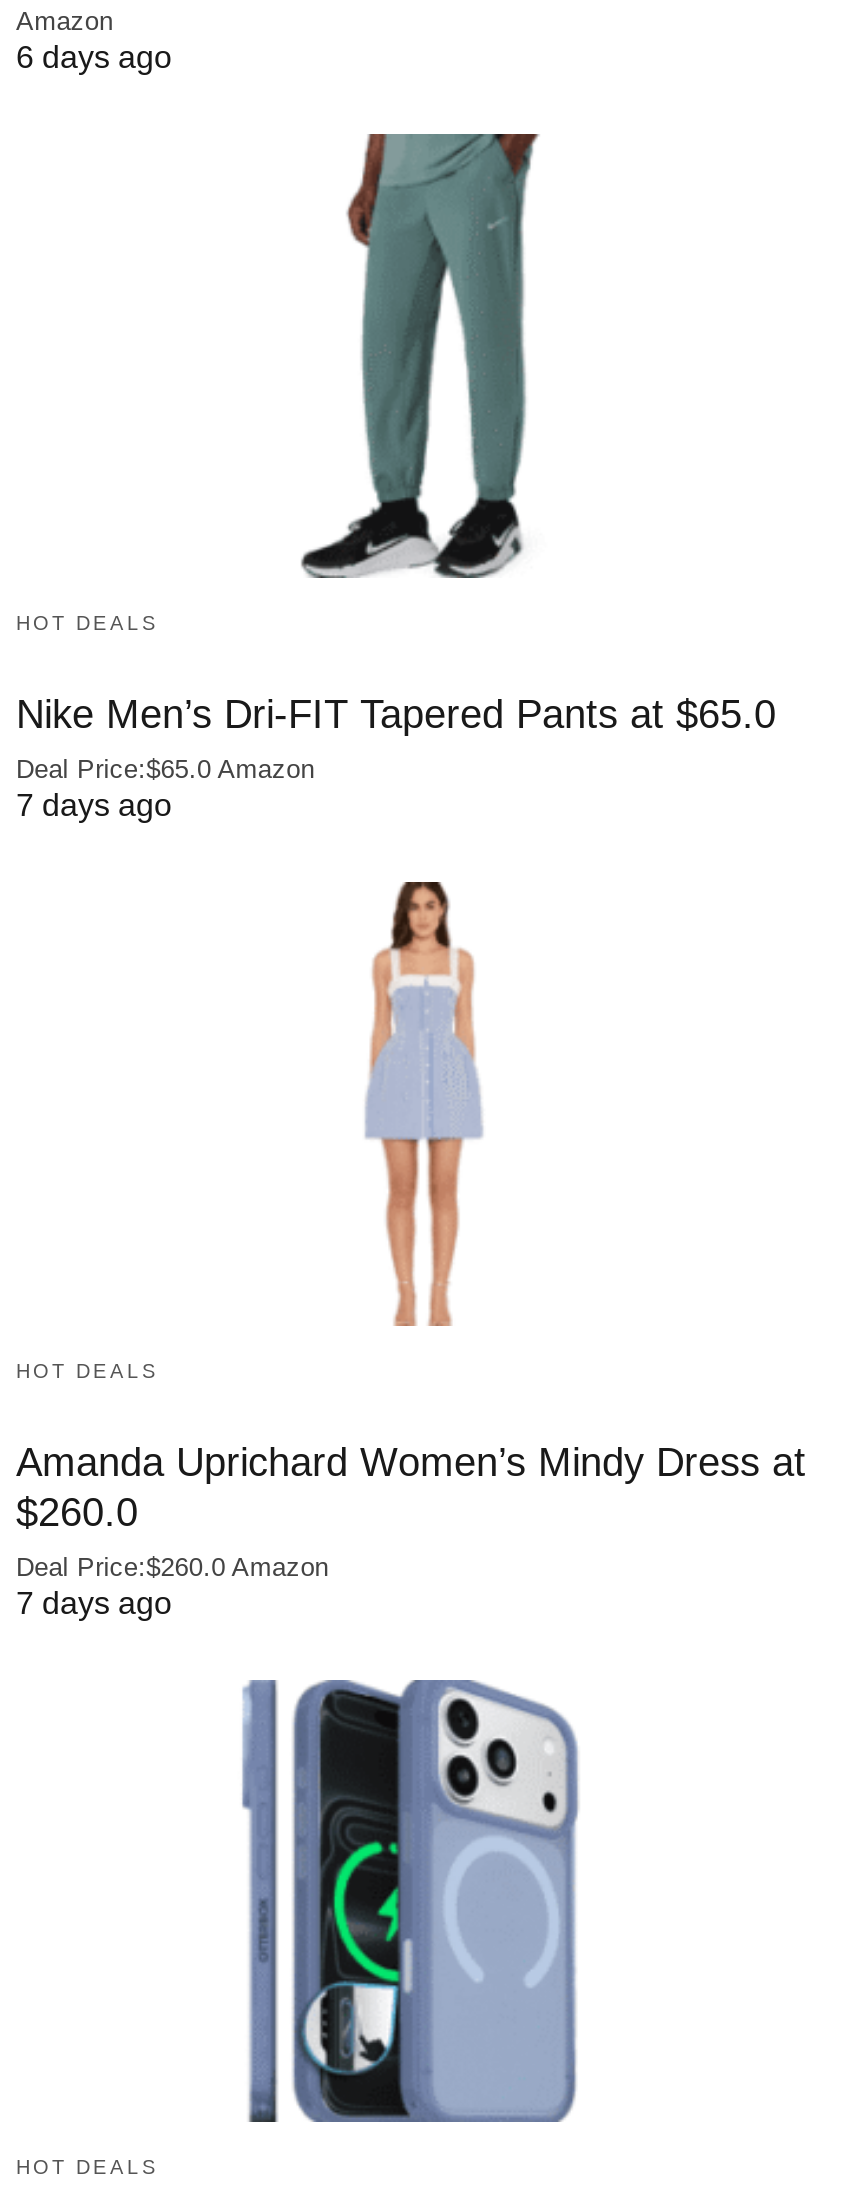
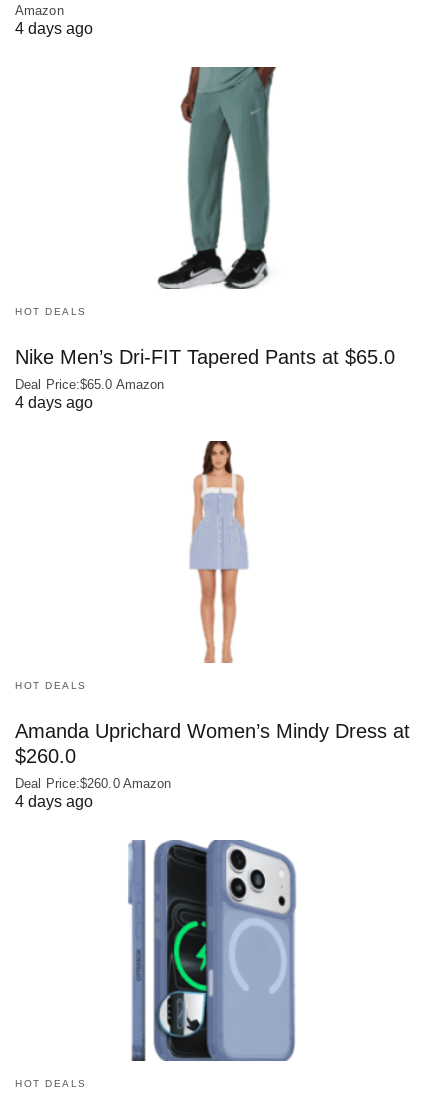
[16,40,172,74] 6 days ago -> [15,20,93,37] 4 days ago
[16,788,172,822] 7 days ago -> [15,394,93,411] 4 days ago
[16,1585,172,1619] 7 days ago -> [15,793,93,810] 4 days ago

